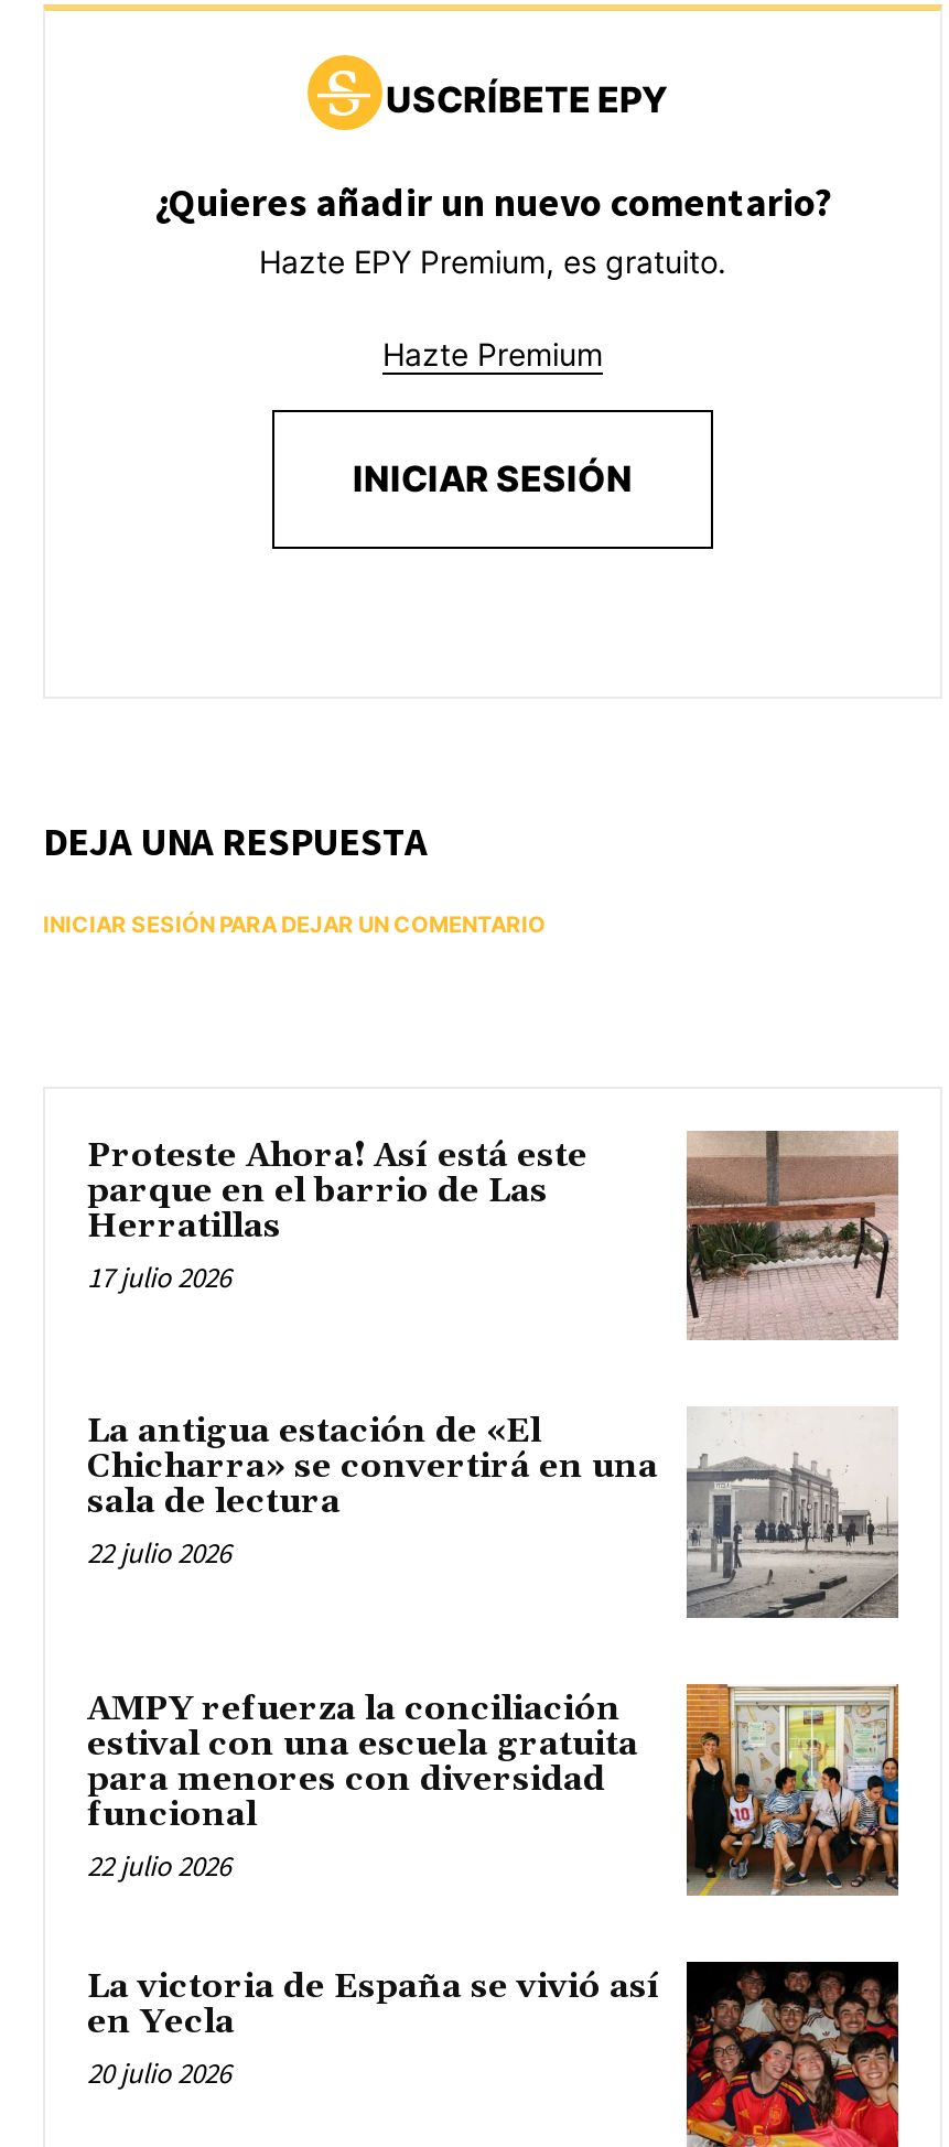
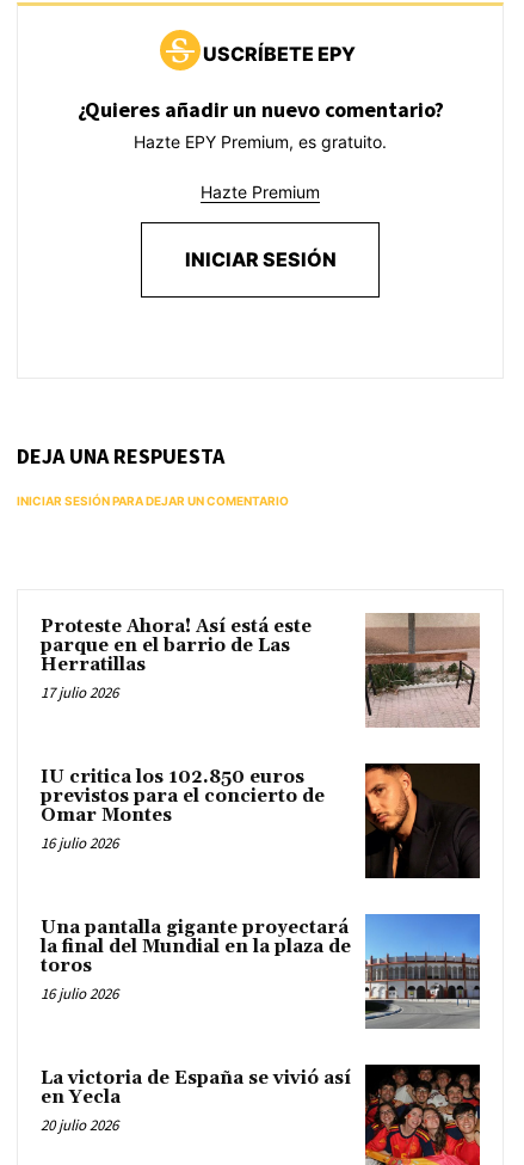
[87,1406,898,1620] [image] | La antigua estación de «El | Chicharra» se convertirá en una | sala de lectura | 22 julio 2026 -> [41,762,481,878] [image] | IU critica los 102.850 euros | previstos para el concierto de | Omar Montes | 16 julio 2026
[87,1682,901,1896] [image] | AMPY refuerza la conciliación | estival con una escuela gratuita | para menores con diversidad | funcional | 22 julio 2026 -> [41,913,481,1029] [image] | Una pantalla gigante proyectará | la final del Mundial en la plaza de | toros | 16 julio 2026

